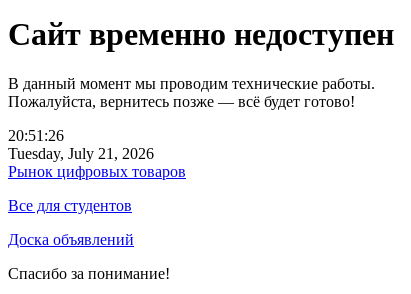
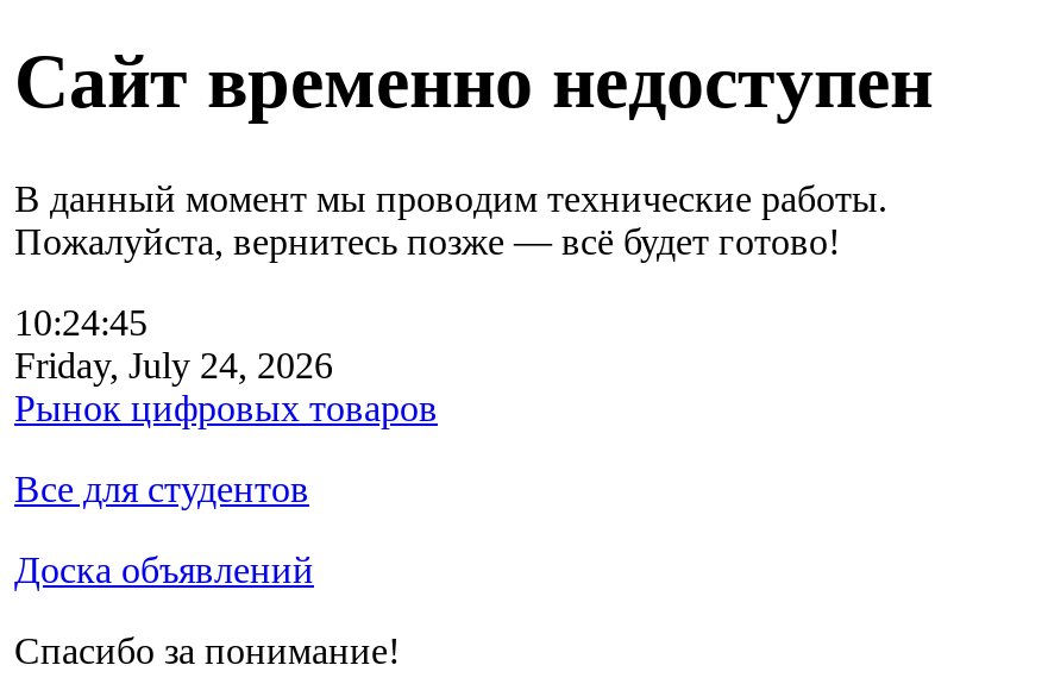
[8,127,64,144] 20:51:26 -> [14,302,148,342] 10:24:45
[8,145,154,162] Tuesday, July 21, 2026 -> [14,345,333,385] Friday, July 24, 2026

